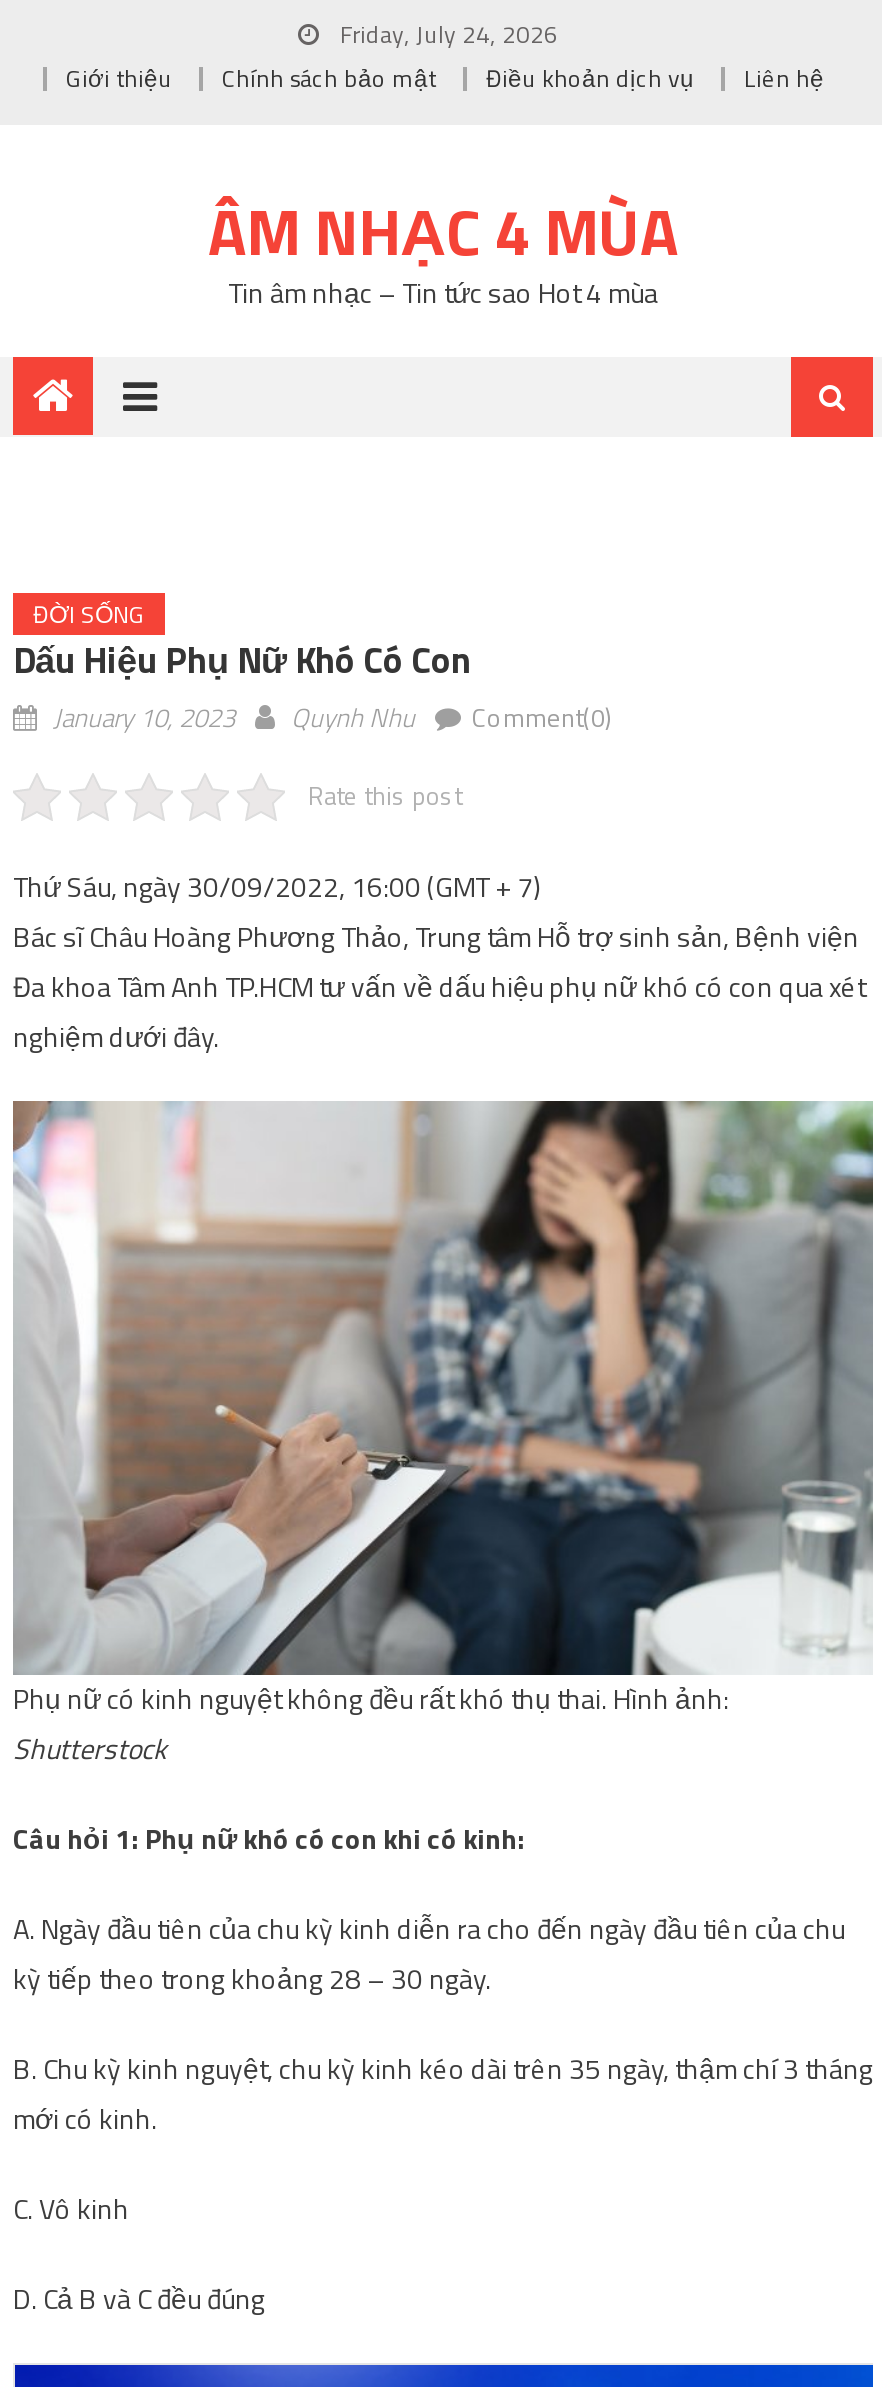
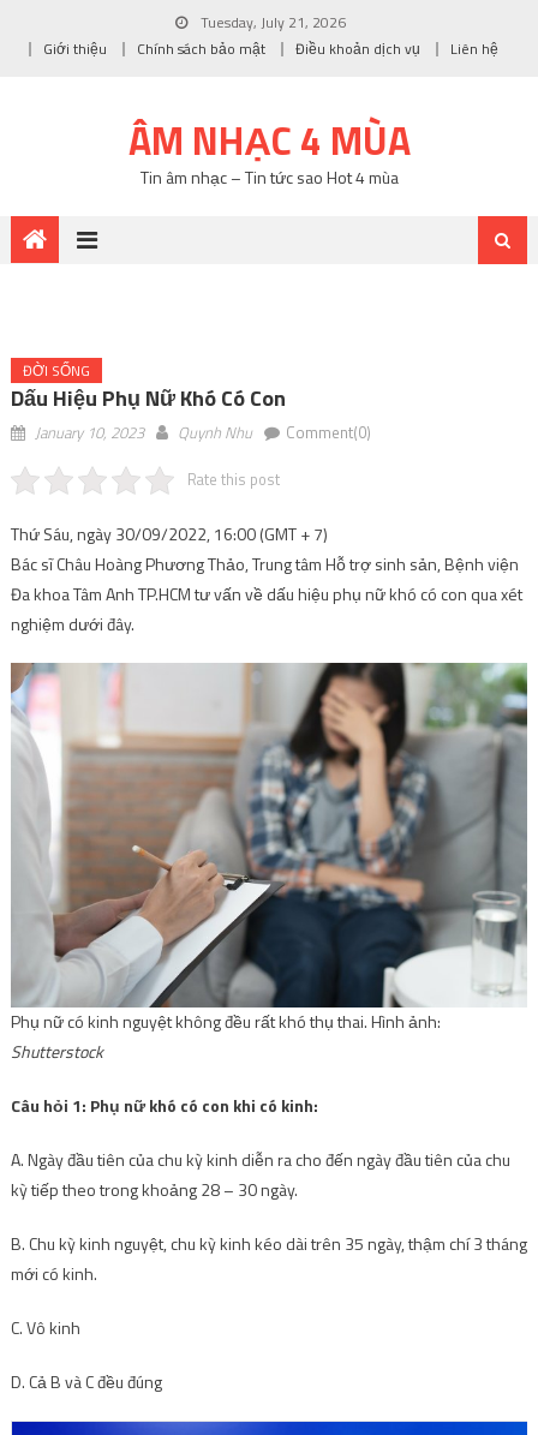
[334,15,558,53] Friday, July 24, 2026 -> [196,11,345,34] Tuesday, July 21, 2026

